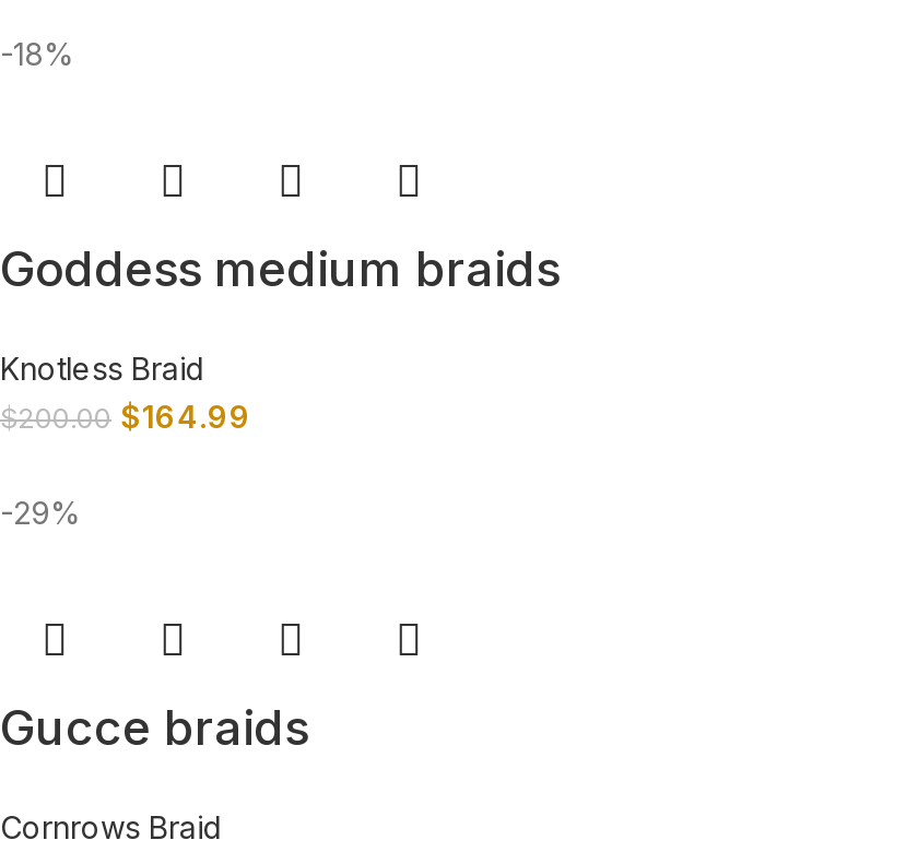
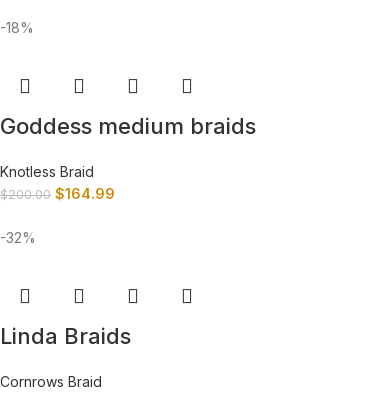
[0,495,81,532] -29% -> [0,229,36,246] -32%
[0,700,308,757] Gucce braids -> [0,323,131,349] Linda Braids

